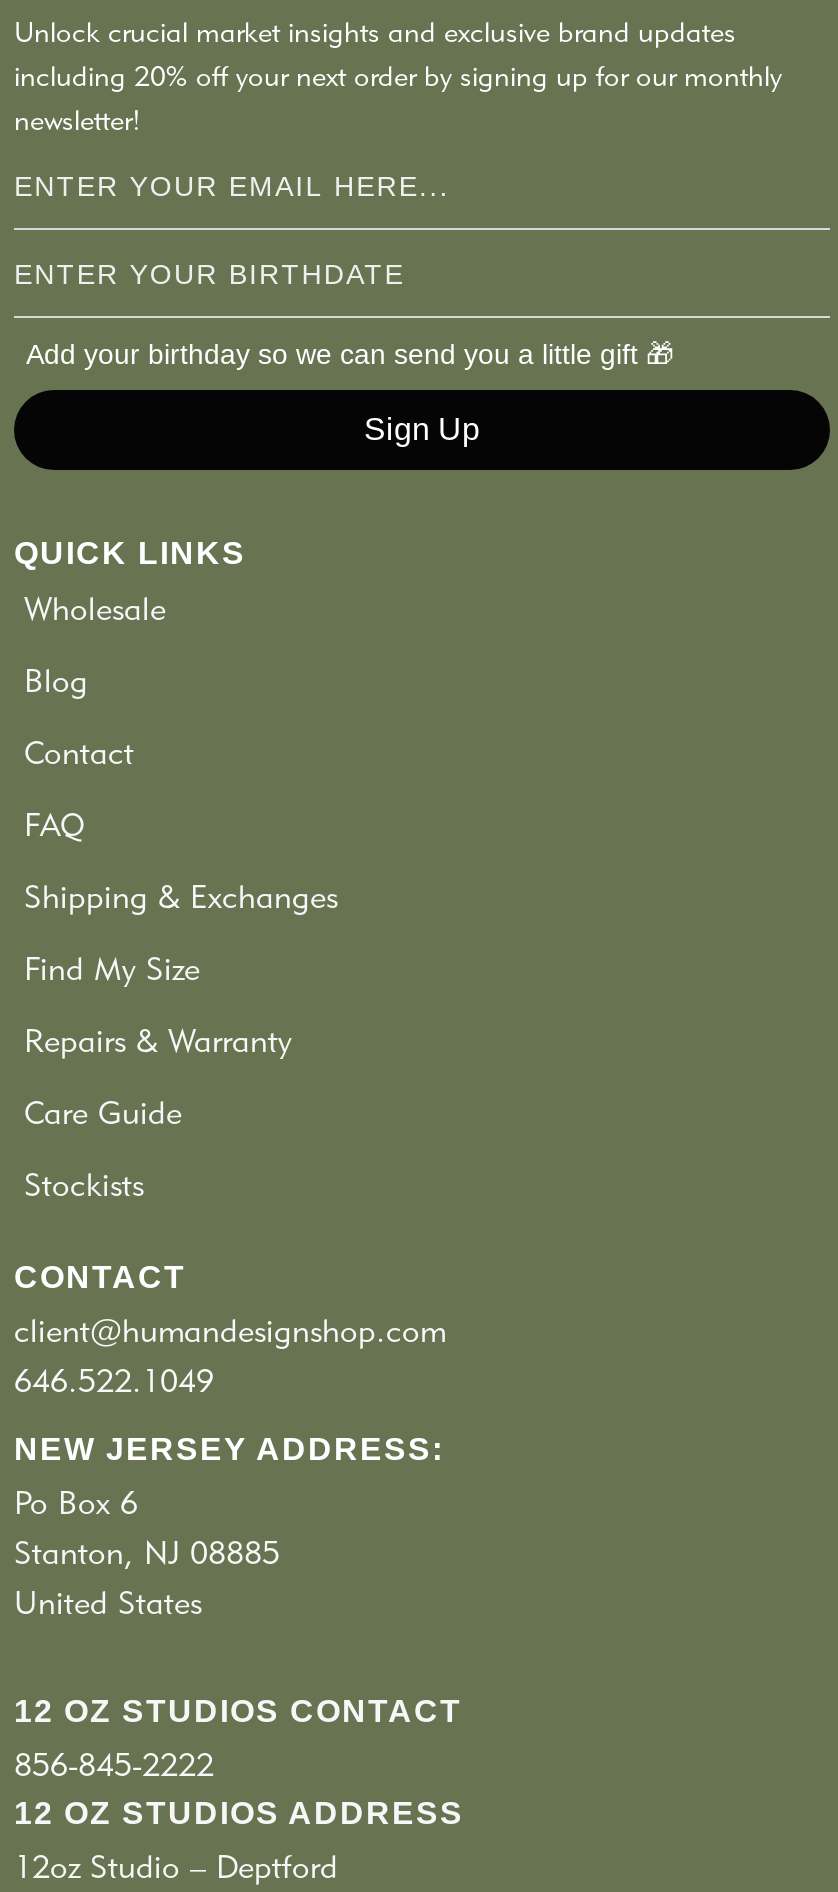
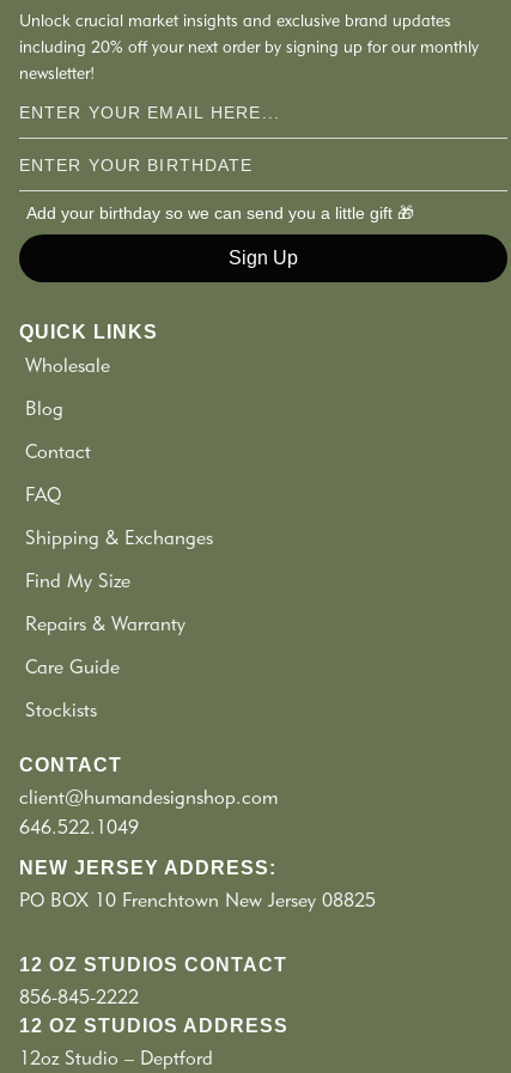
[14,1484,280,1622] Po Box 6 | Stanton, NJ 08885 | United States -> [19,889,376,912] PO BOX 10 Frenchtown New Jersey 08825

